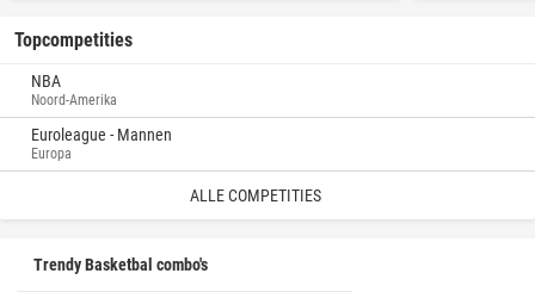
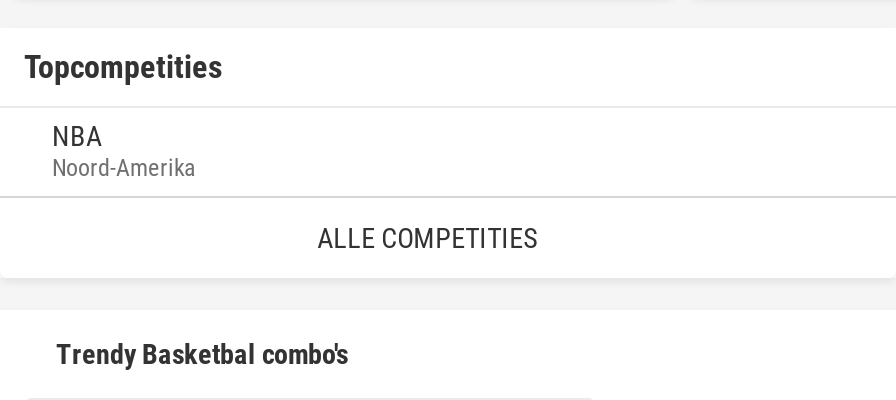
[31,125,172,162] Euroleague - Mannen | Europa -> none

